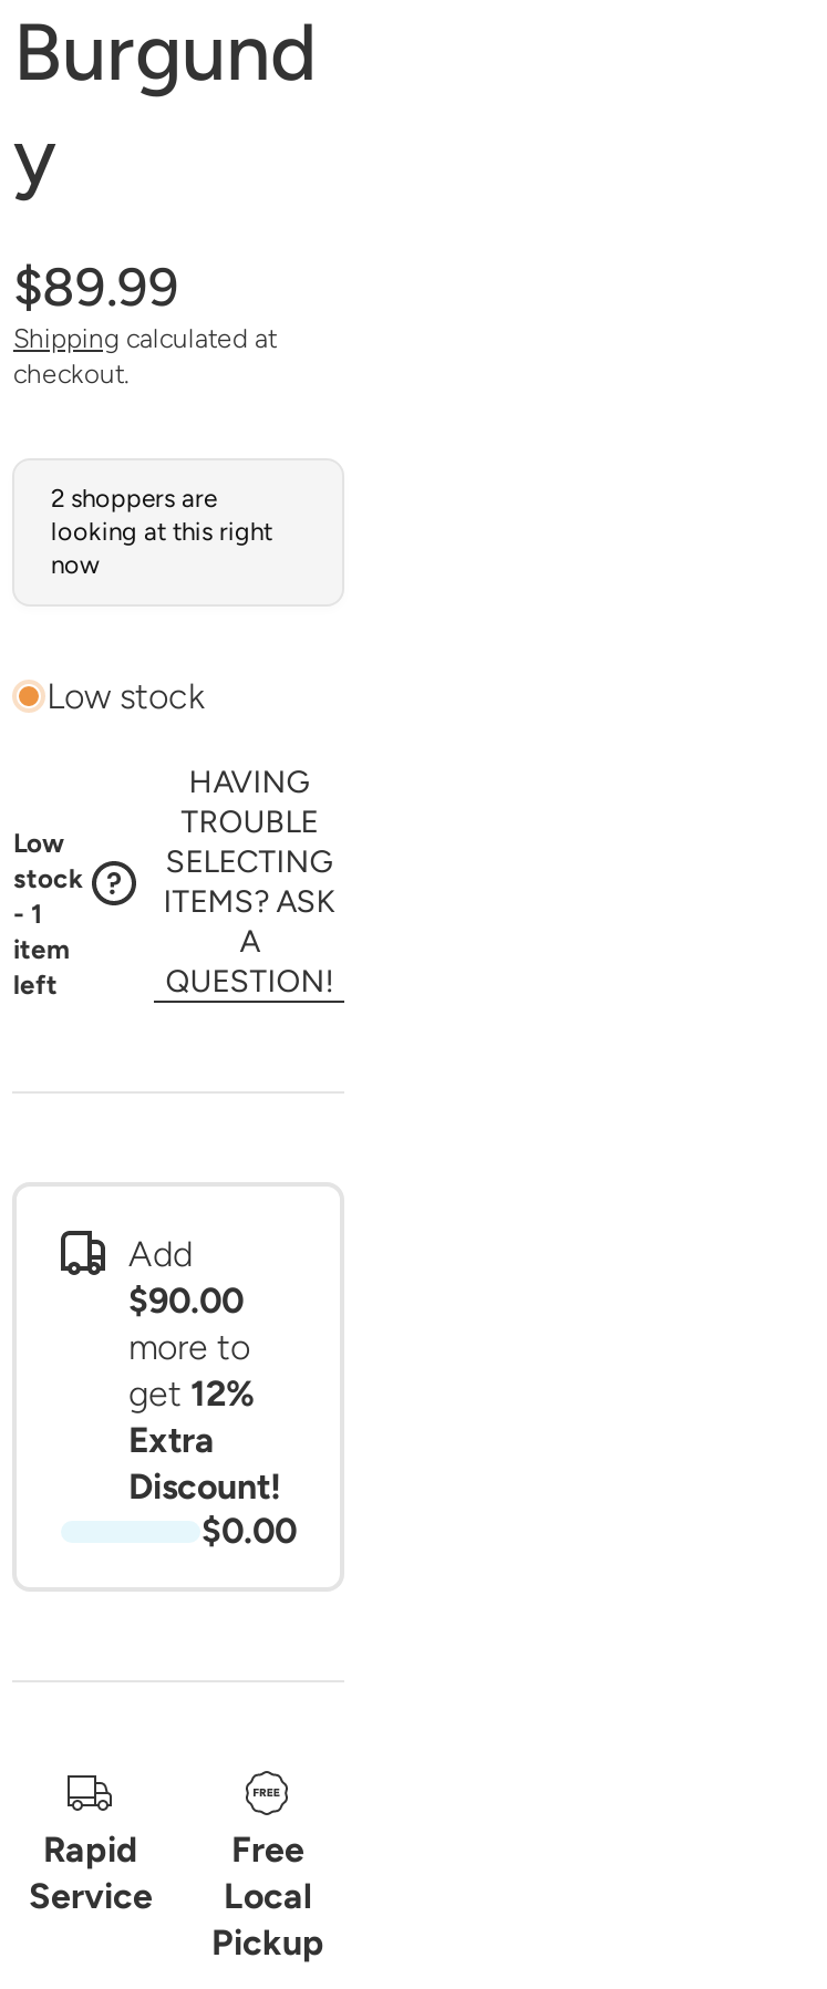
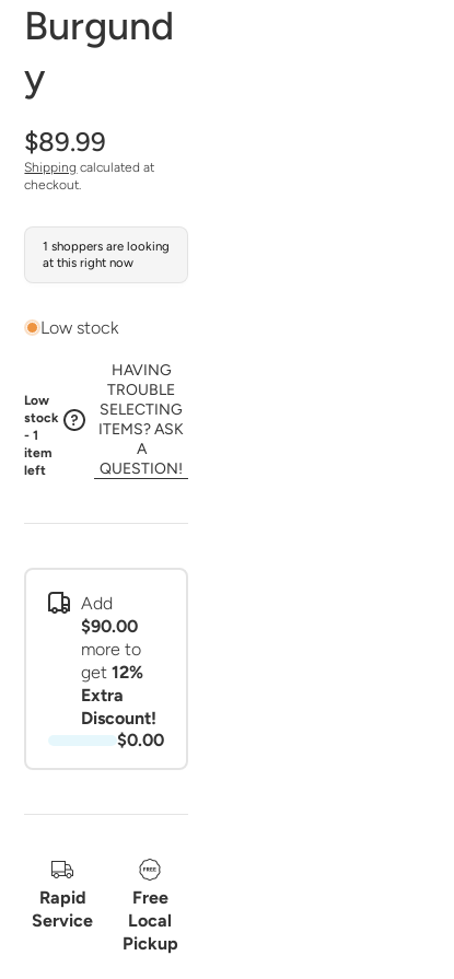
[51,483,272,580] 2 shoppers are | looking at this right | now -> [43,238,170,270] 1 shoppers are looking | at this right now

